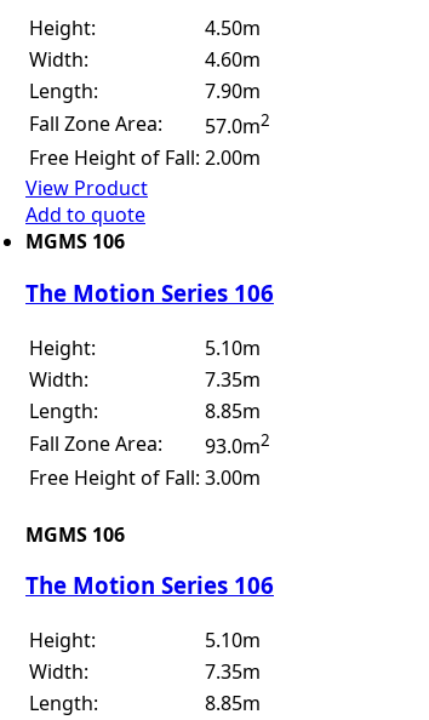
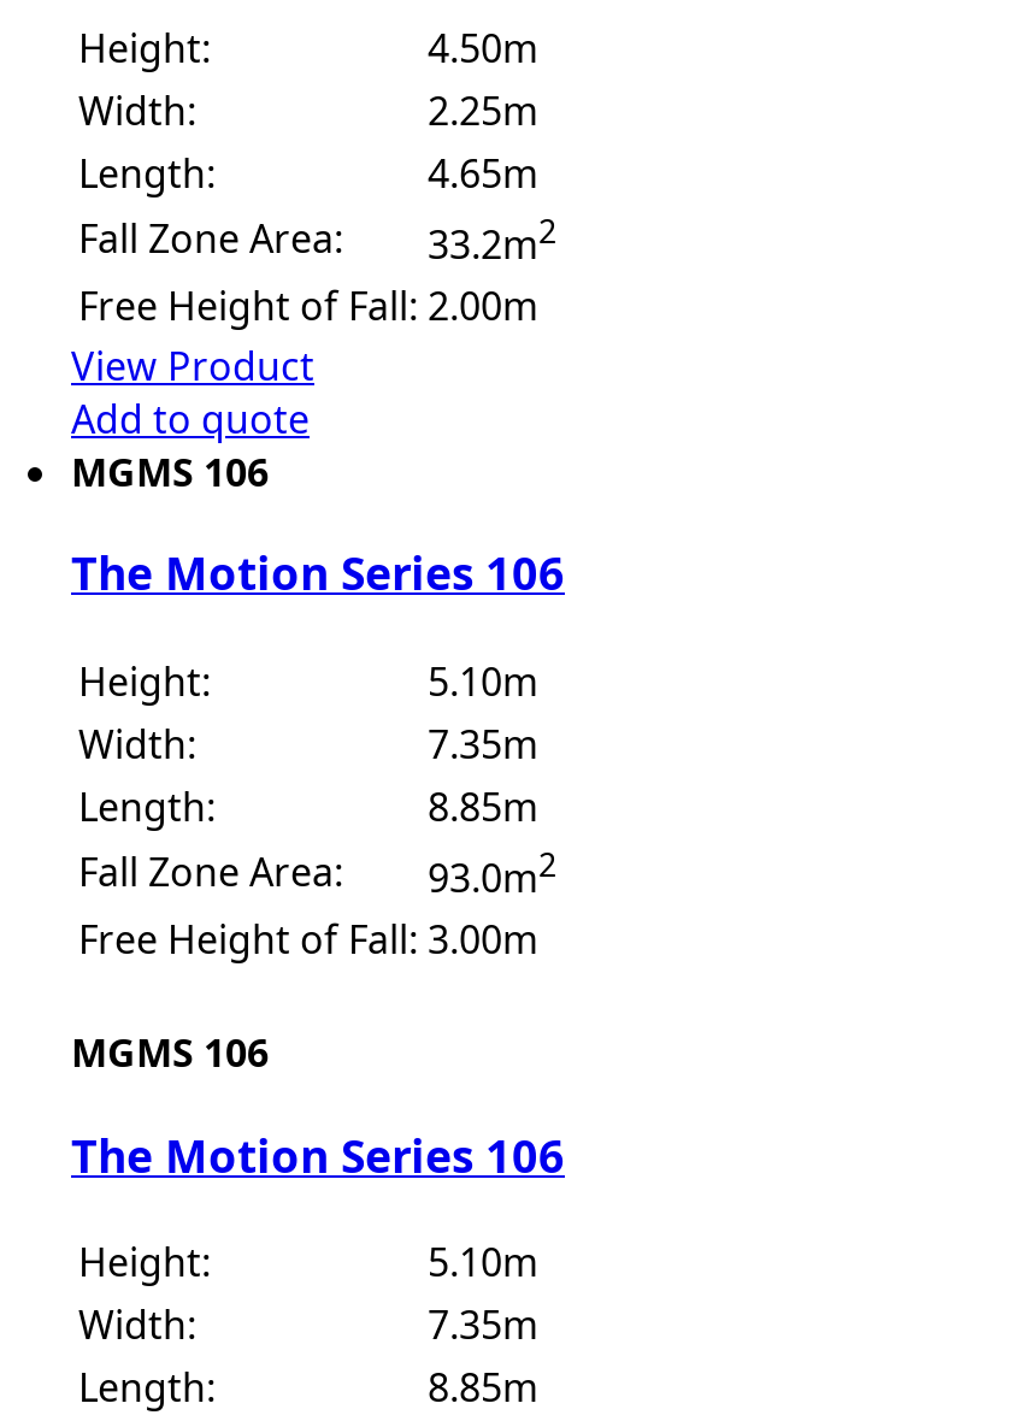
[205,46,261,73] 4.60m -> [428,83,538,136] 2.25m
[205,78,261,105] 7.90m -> [428,145,538,198] 4.65m
[29,109,270,140] Fall Zone Area: 57.0m2 -> [78,208,558,269] Fall Zone Area: 33.2m2

